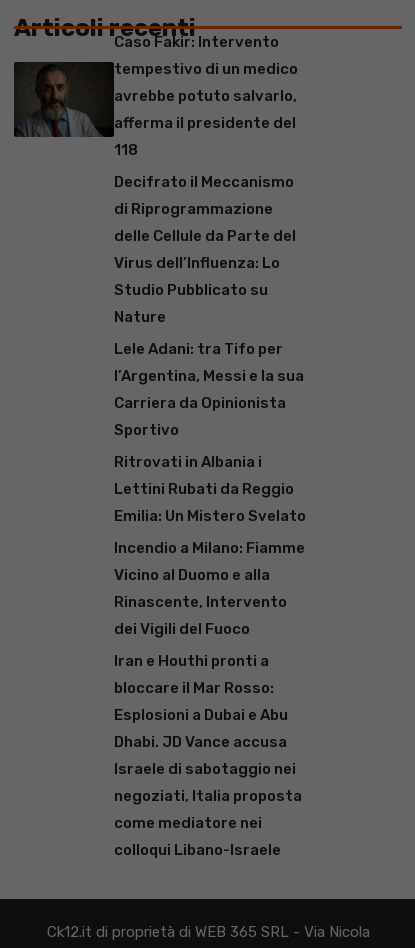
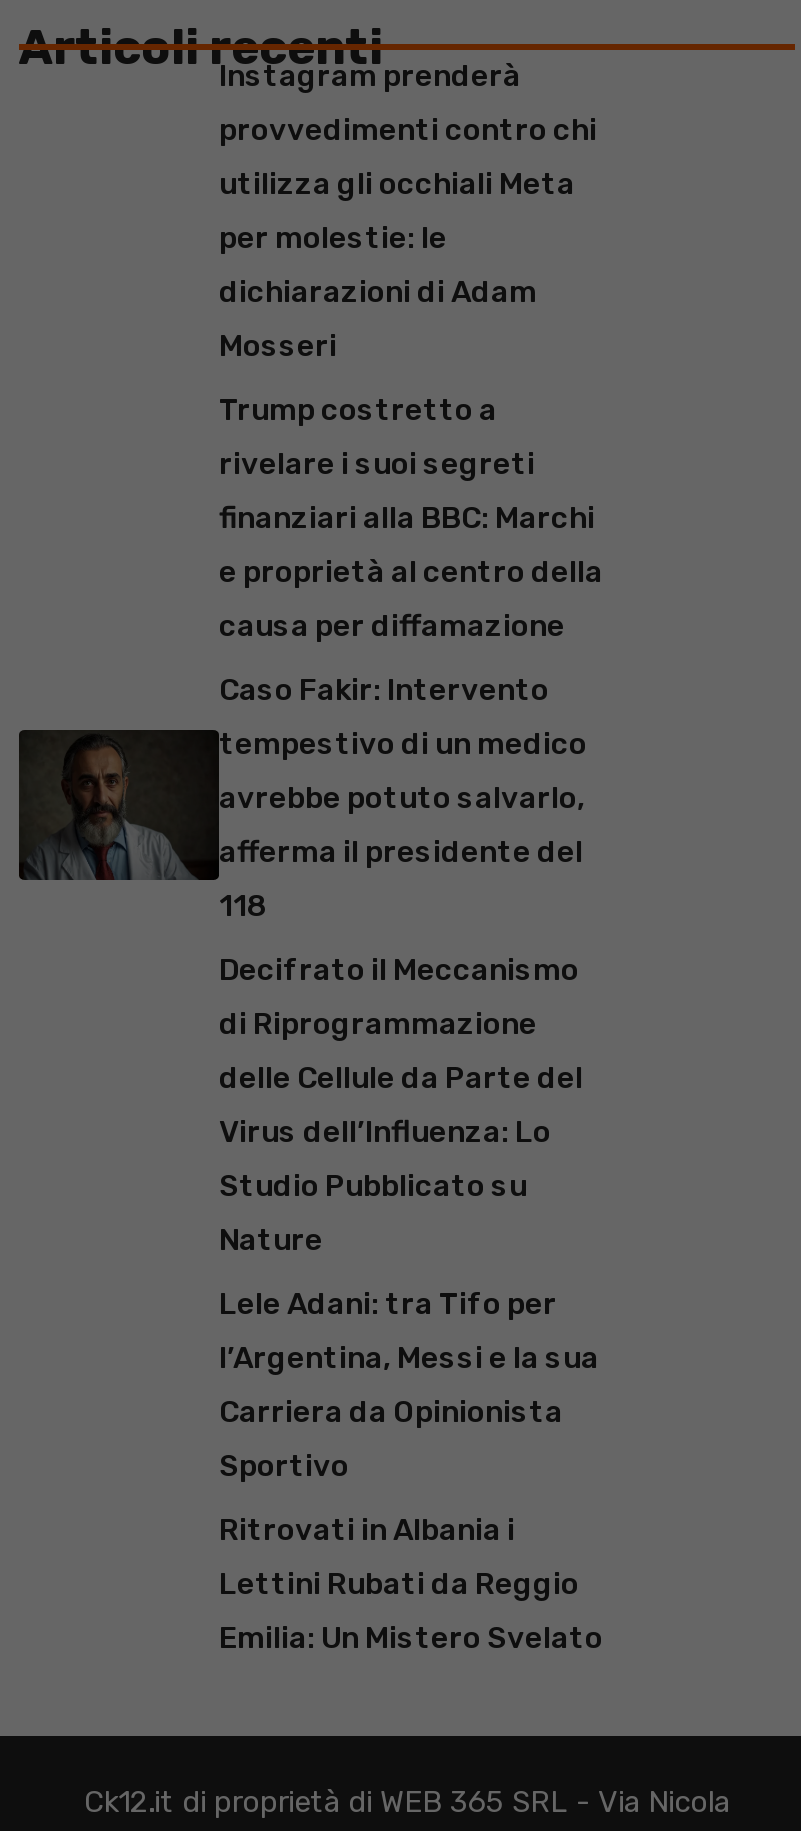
moved [16,33,306,525] -> [23,673,603,1657]: [image] | Caso Fakir: Intervento | tempestivo di un medico | ... | Lettini Rubati da Reggio | Emilia: Un Mistero Svelato
none -> [219,59,603,645] Instagram prenderà | provvedimenti contro chi | utilizza gli occhiali Meta | per molestie: le | dichiarazioni di Adam | Mosseri | Trump costretto a | rivelare i suoi segreti | finanziari alla BBC: Marchi | e proprietà al centro della | causa per diffamazione
[114,539,305,859] Incendio a Milano: Fiamme | Vicino al Duomo e alla | Rinascente, Intervento | dei Vigili del Fuoco | Iran e Houthi pronti a | bloccare il Mar Rosso: | Esplosioni a Dubai e Abu | Dhabi. JD Vance accusa | Israele di sabotaggio nei | negoziati, Italia proposta | come mediatore nei | colloqui Libano-Israele -> none

